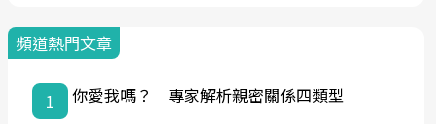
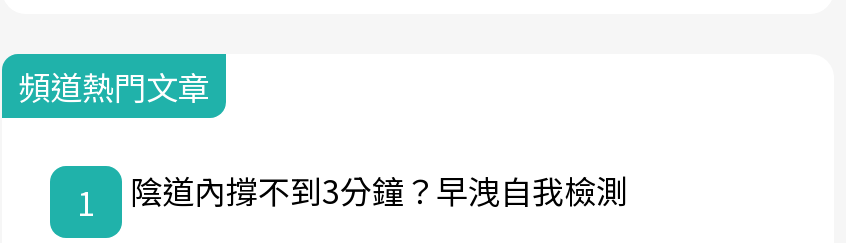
[72,83,344,107] 你愛我嗎？ 專家解析親密關係四類型 -> [130,165,628,213] 陰道內撐不到3分鐘？早洩自我檢測

